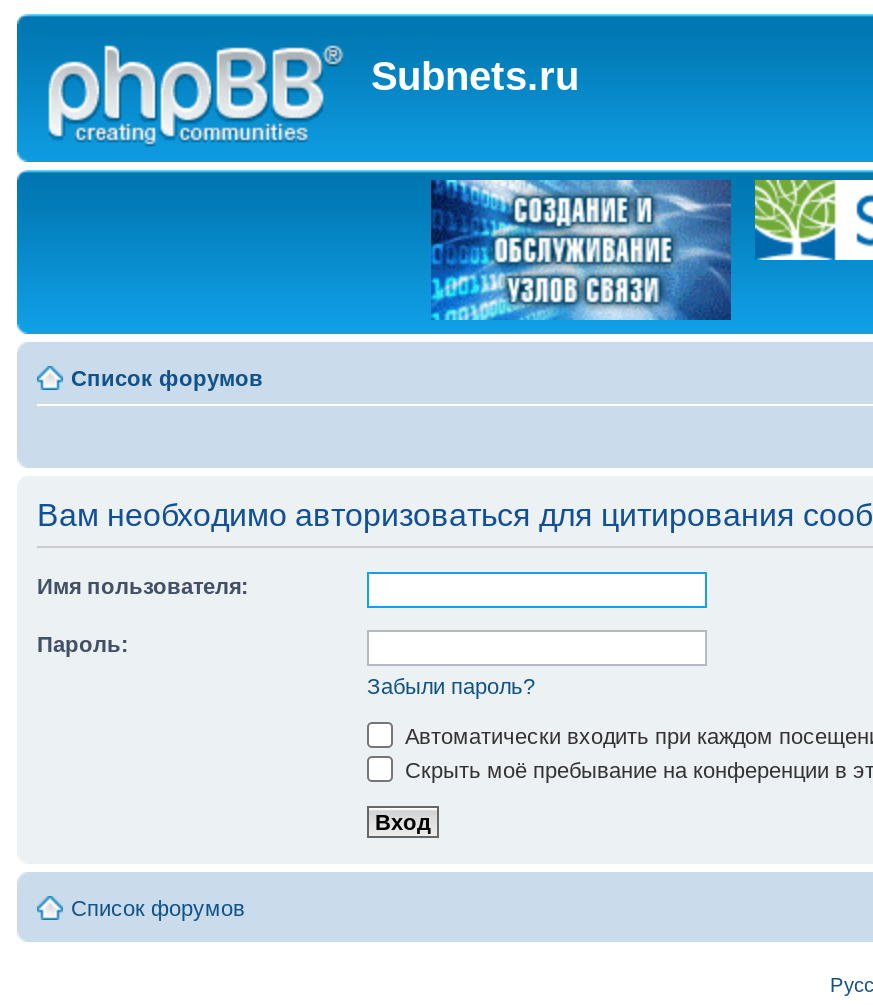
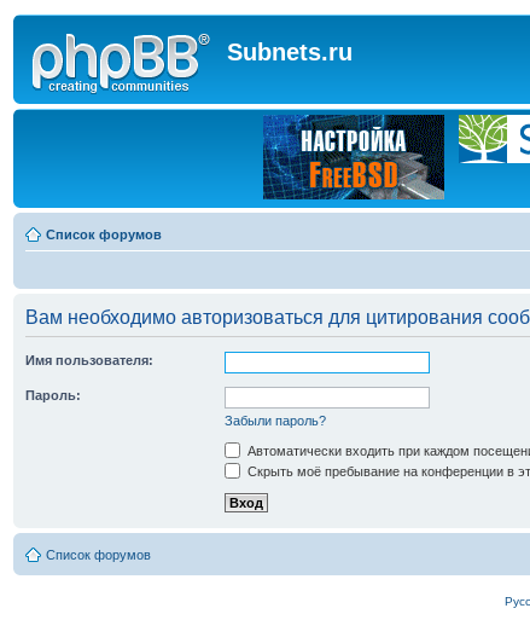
[431,178,731,322] [image] -> [262,114,445,201] [image]

